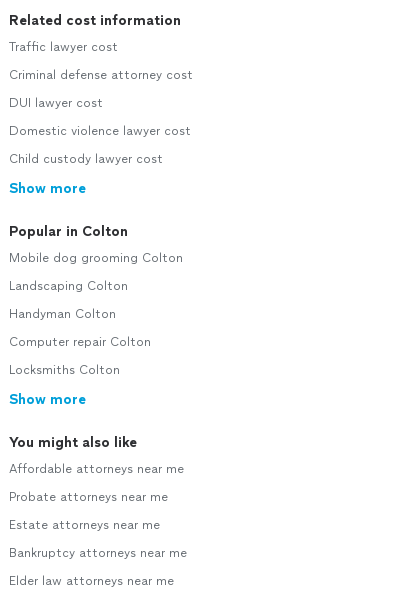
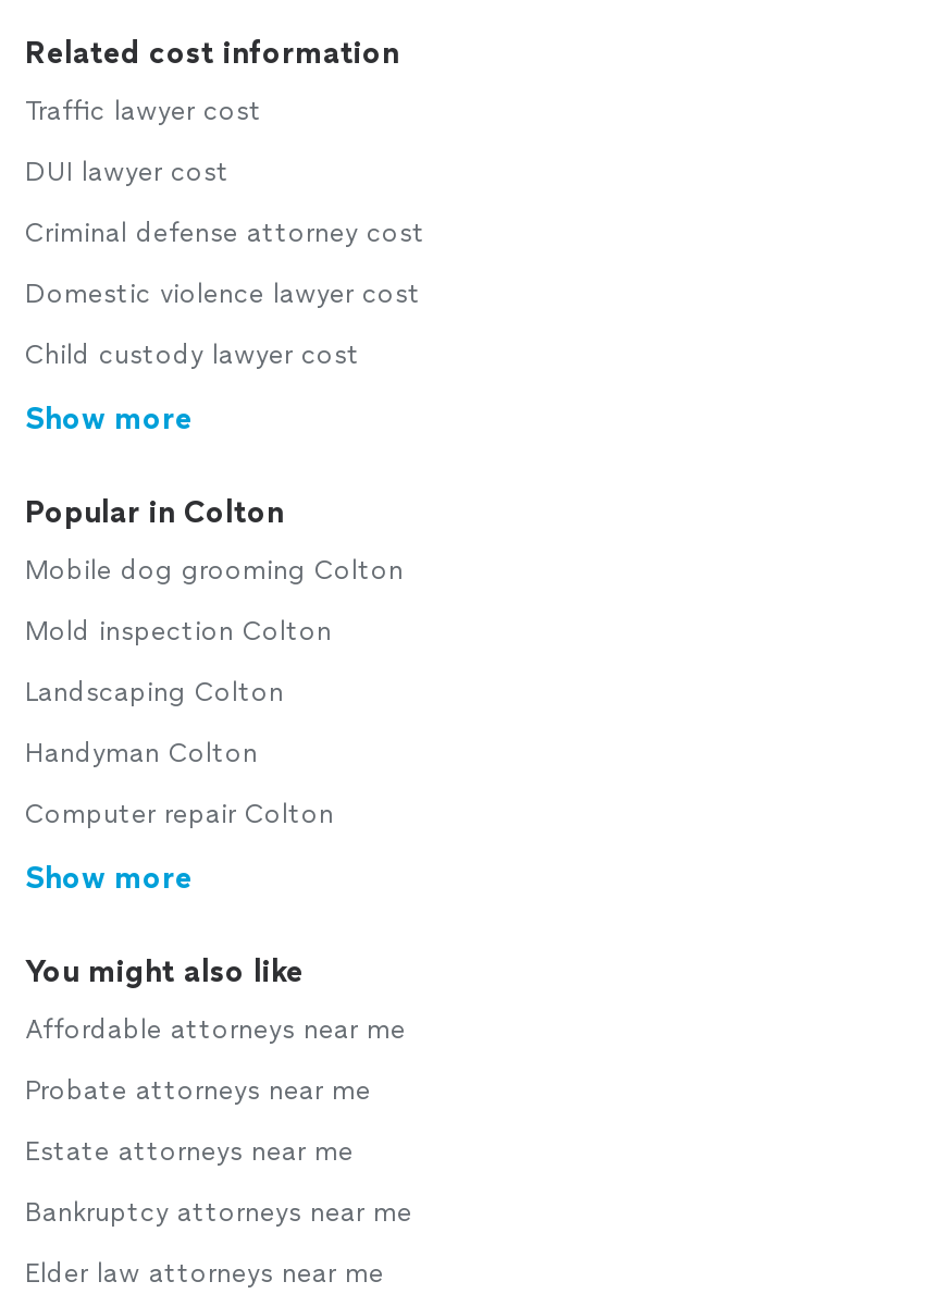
moved [9,68,193,82] -> [25,218,425,248]: Criminal defense attorney cost
moved [9,96,103,110] -> [25,157,230,187]: DUI lawyer cost
none -> [25,616,332,647] Mold inspection Colton
moved [9,279,151,349] -> [25,677,334,830]: Landscaping Colton | Handyman Colton | Computer repair Colton
[9,363,120,377] Locksmiths Colton -> none

